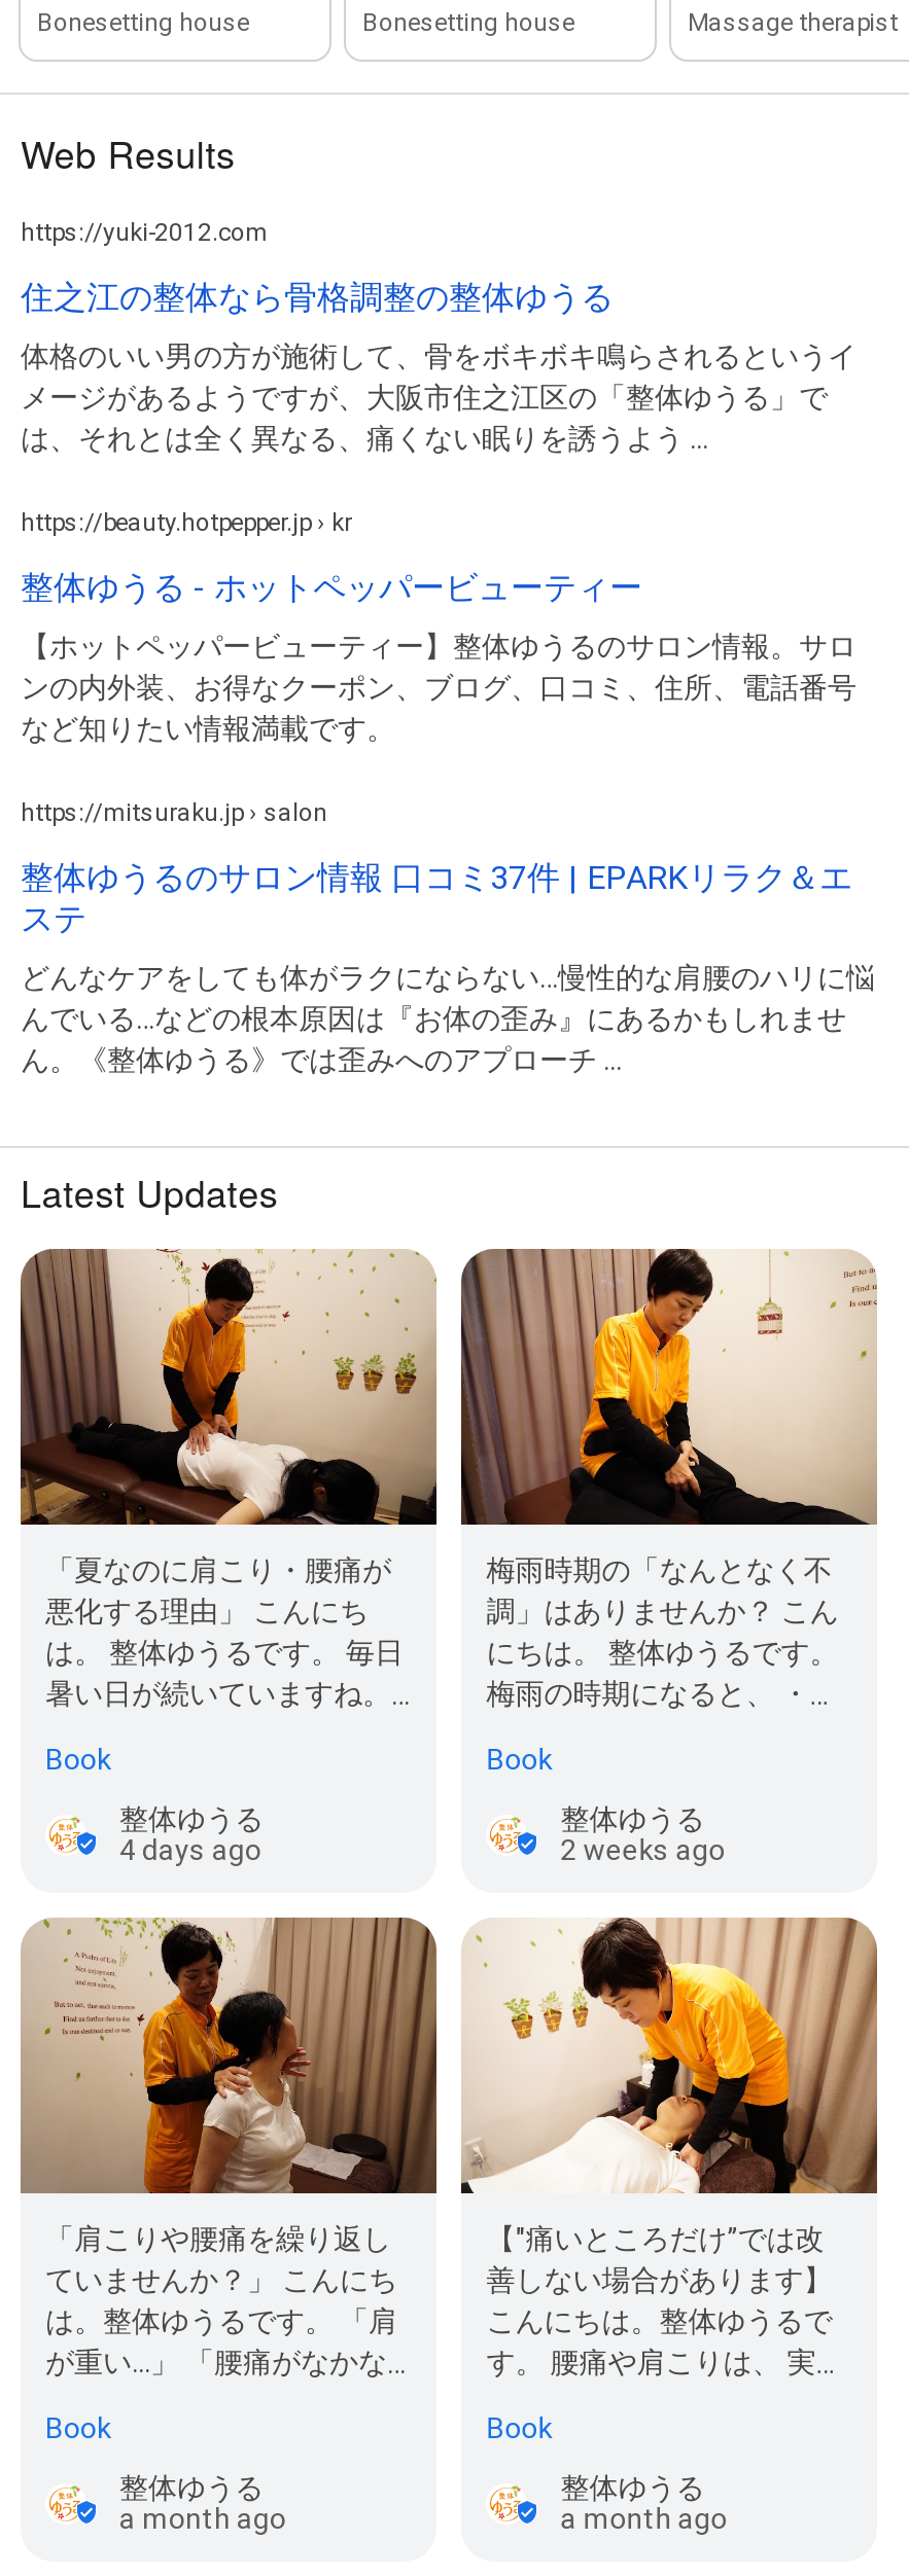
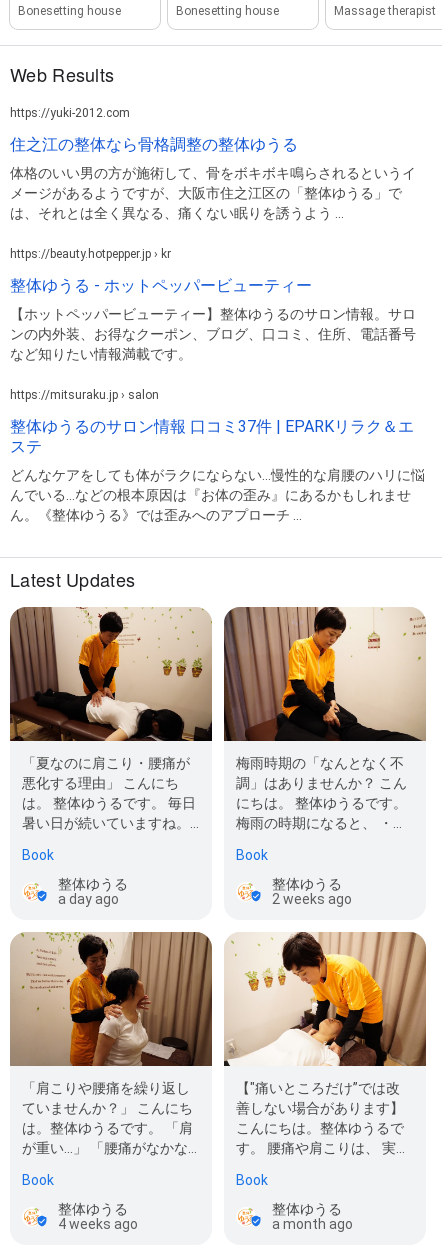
[119,1834,261,1867] 4 days ago -> [58,891,119,907] a day ago
[119,2503,286,2535] a month ago -> [58,1216,138,1232] 4 weeks ago

